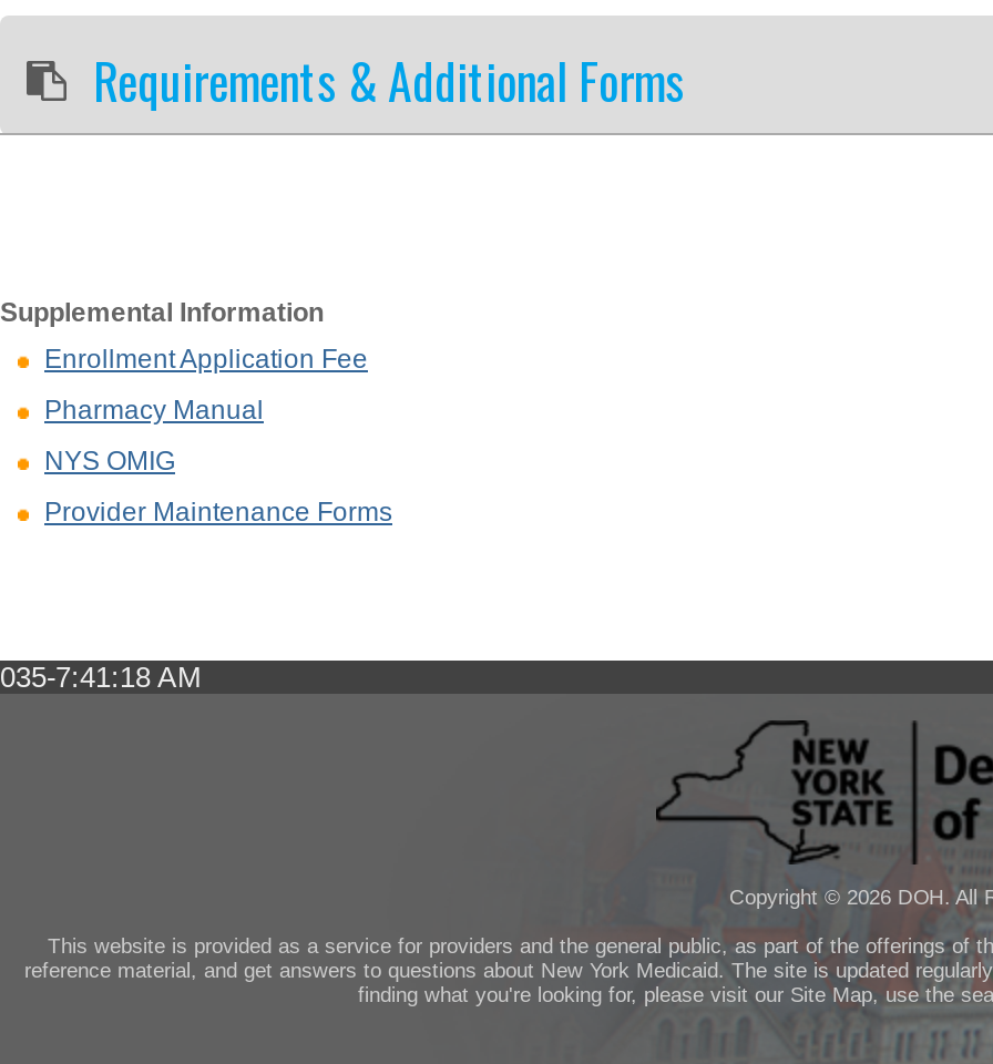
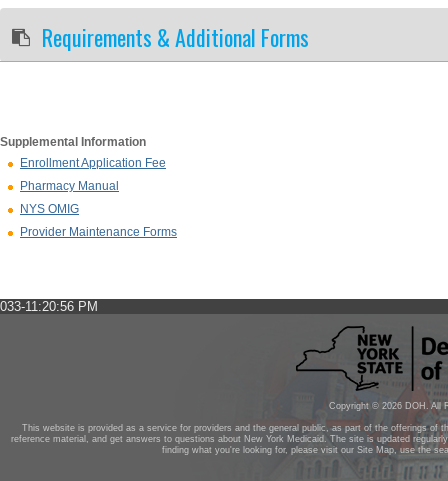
[0,661,202,694] 035-7:41:18 AM -> [0,299,98,314] 033-11:20:56 PM

